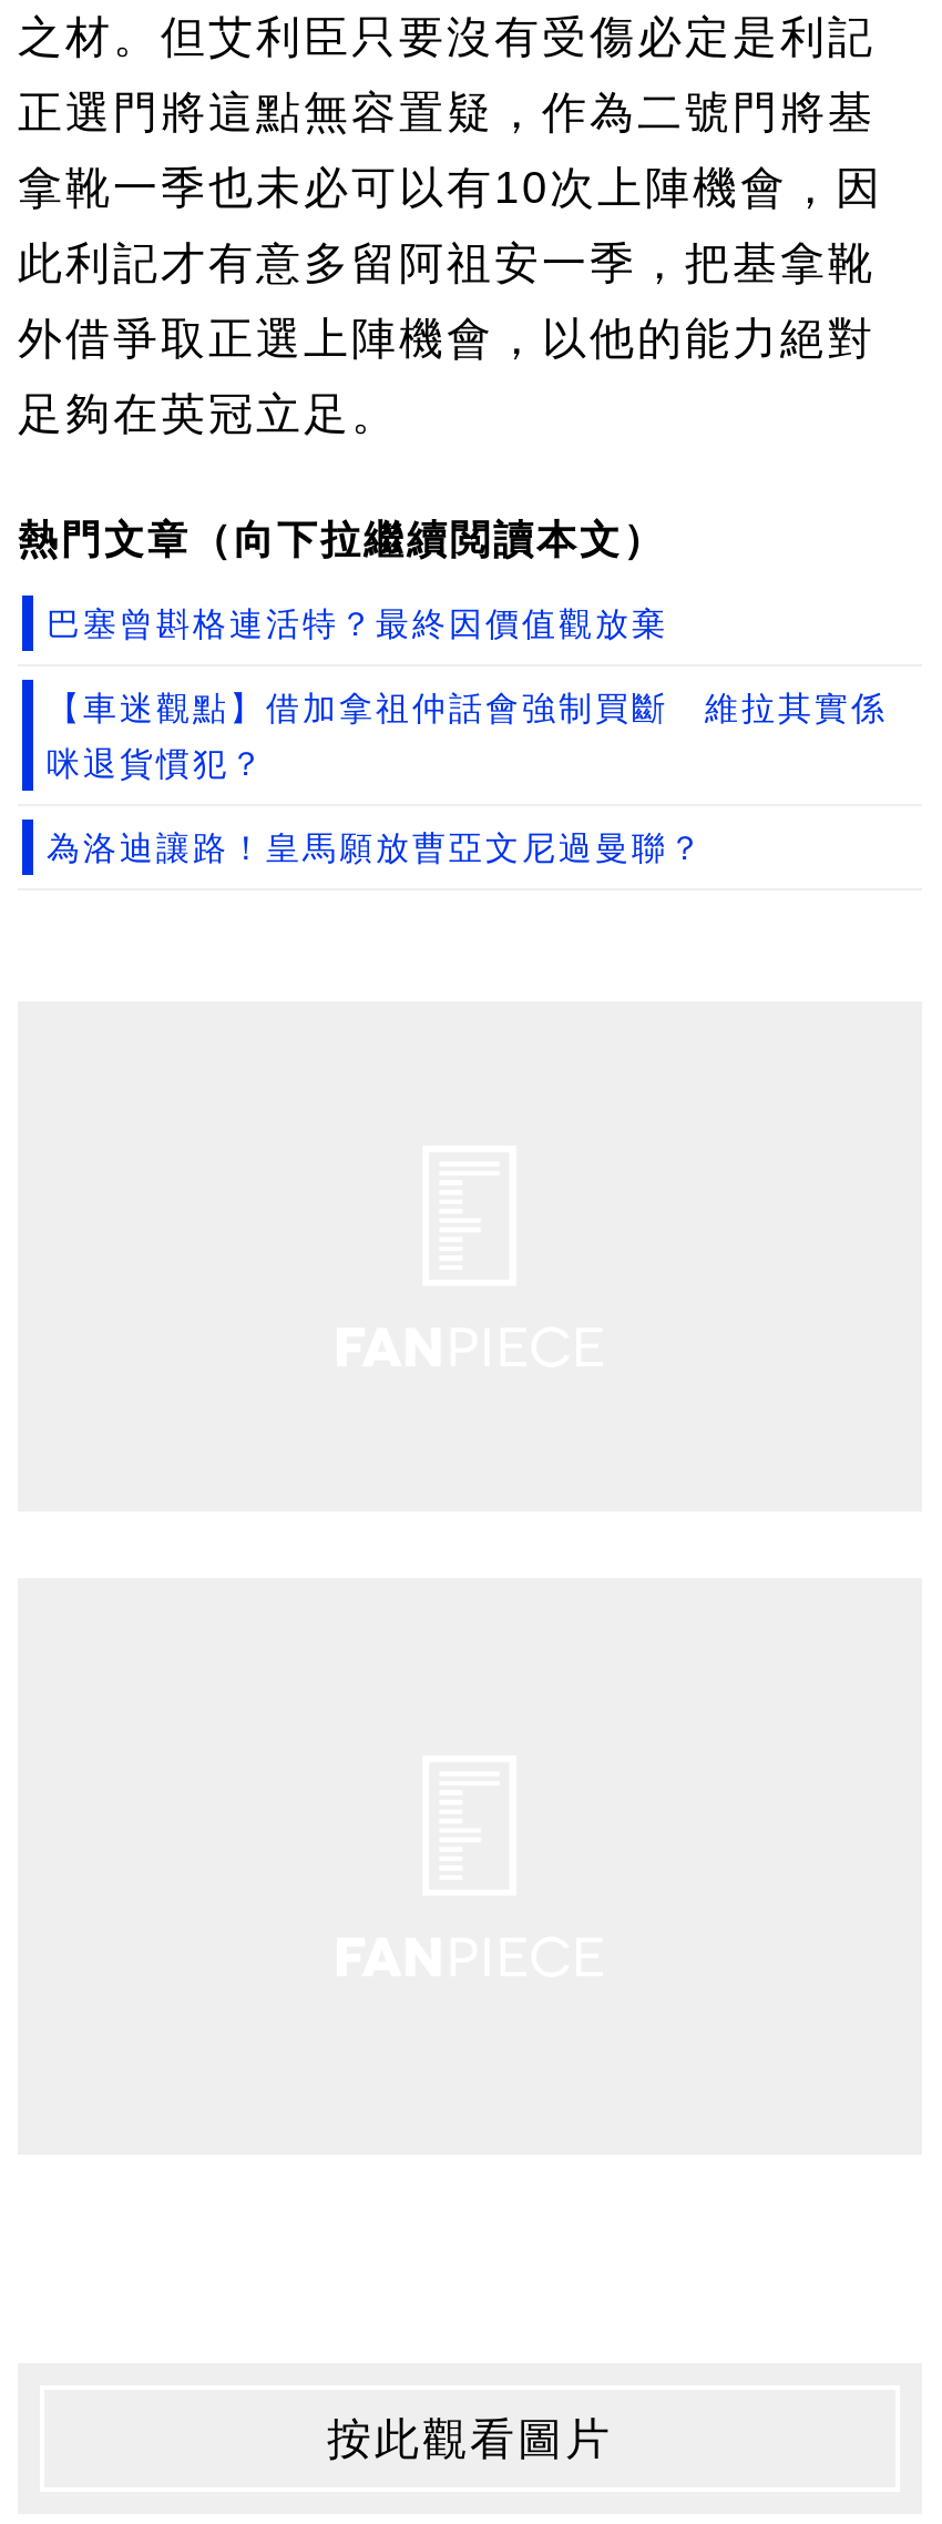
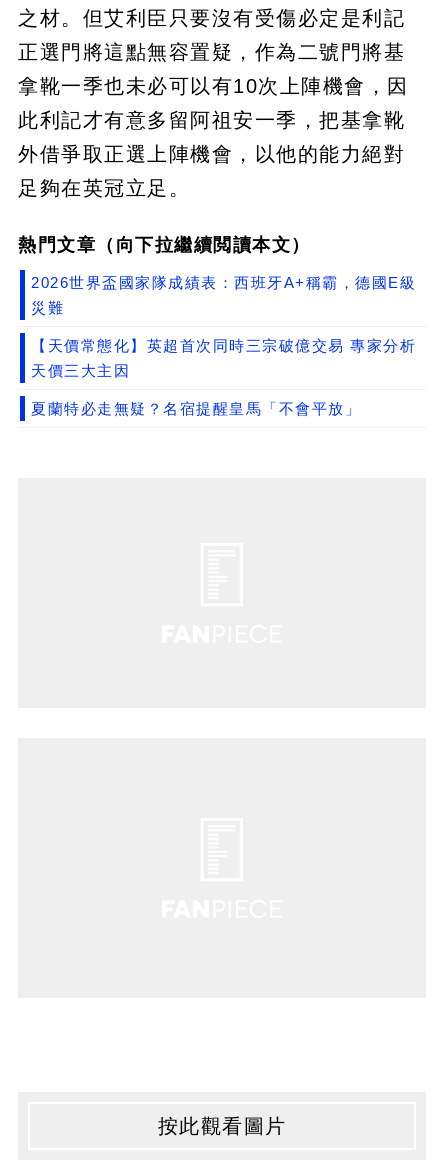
[47,604,888,866] 巴塞曾斟格連活特？最終因價值觀放棄 | 【車迷觀點】借加拿祖仲話會強制買斷 維拉其實係 | 咪退貨慣犯？ | 為洛迪讓路！皇馬願放曹亞文尼過曼聯？ -> [31,274,416,417] 2026世界盃國家隊成績表：西班牙A+稱霸，德國E級 | 災難 | 【天價常態化】英超首次同時三宗破億交易 專家分析 | 天價三大主因 | 夏蘭特必走無疑？名宿提醒皇馬「不會平放」

